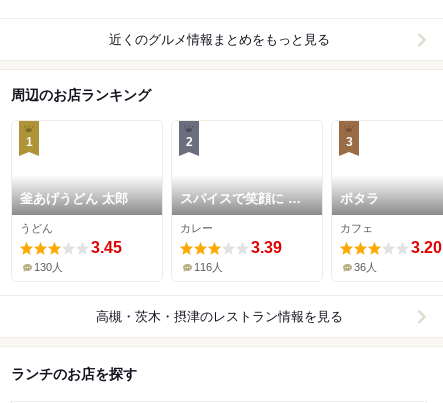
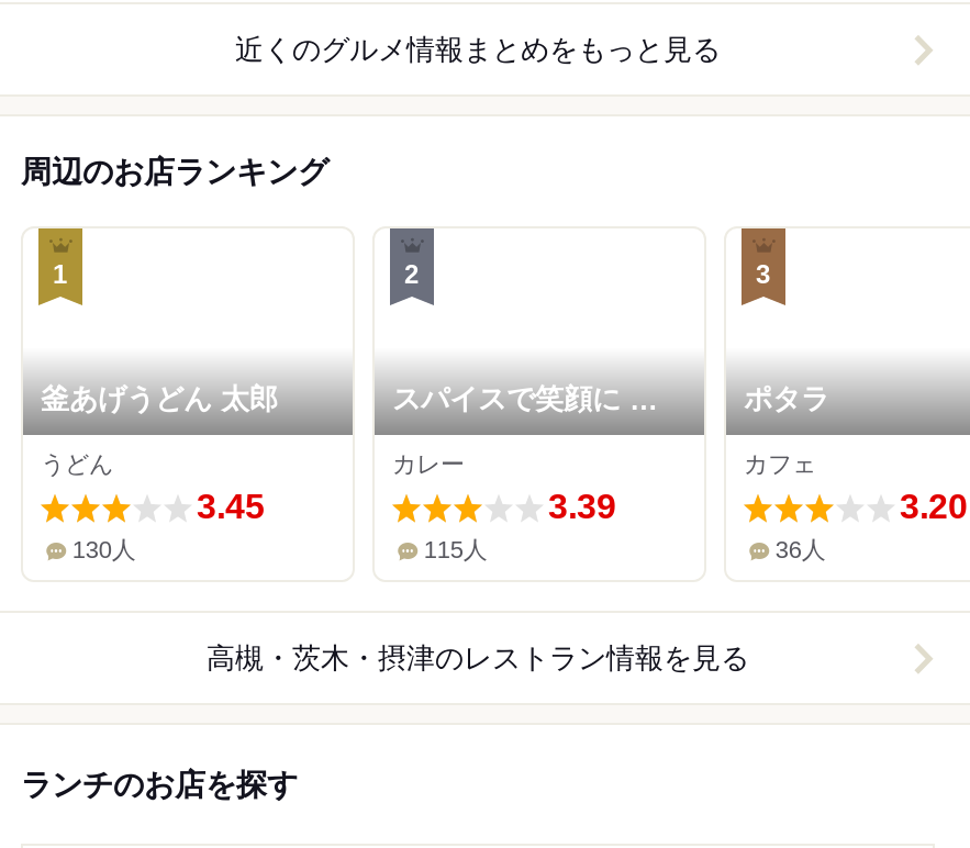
[194,261,223,273] 116人 -> [424,537,488,563] 115人

